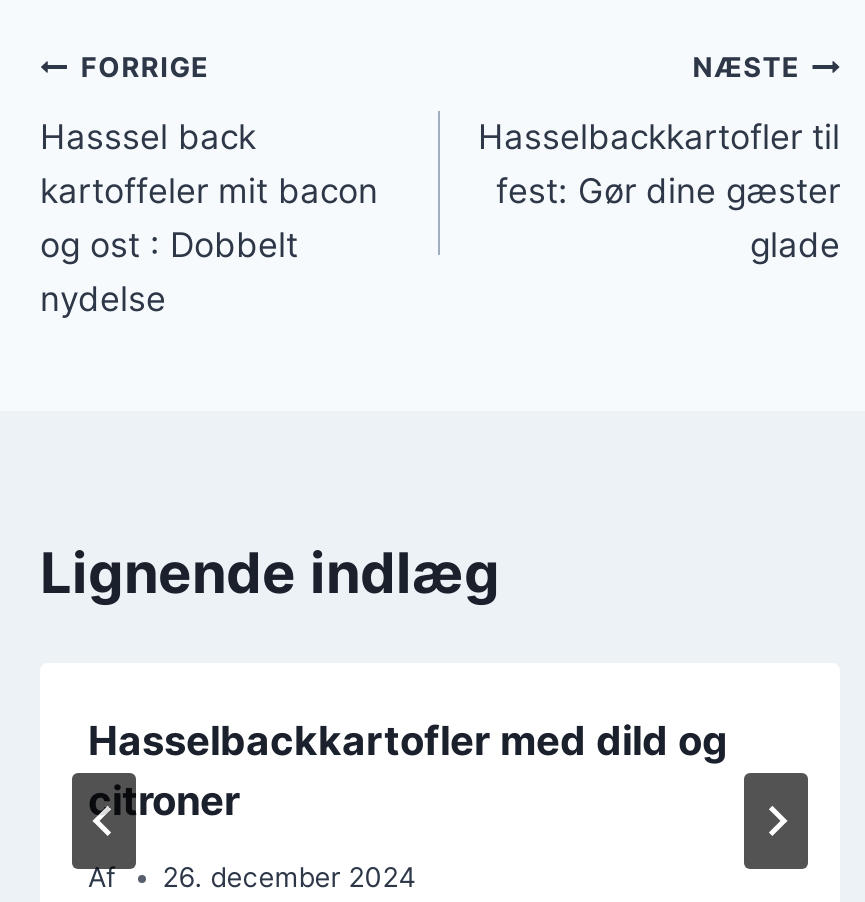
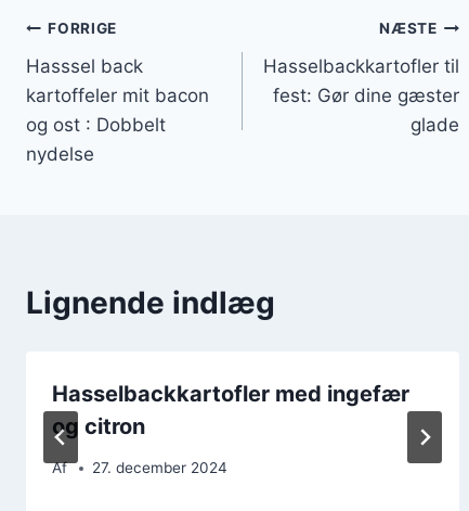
[88,716,728,824] Hasselbackkartofler med dild og | citroner -> [52,380,409,439] Hasselbackkartofler med ingefær | og citron
[162,861,416,893] 26. december 2024 -> [92,459,228,476] 27. december 2024

